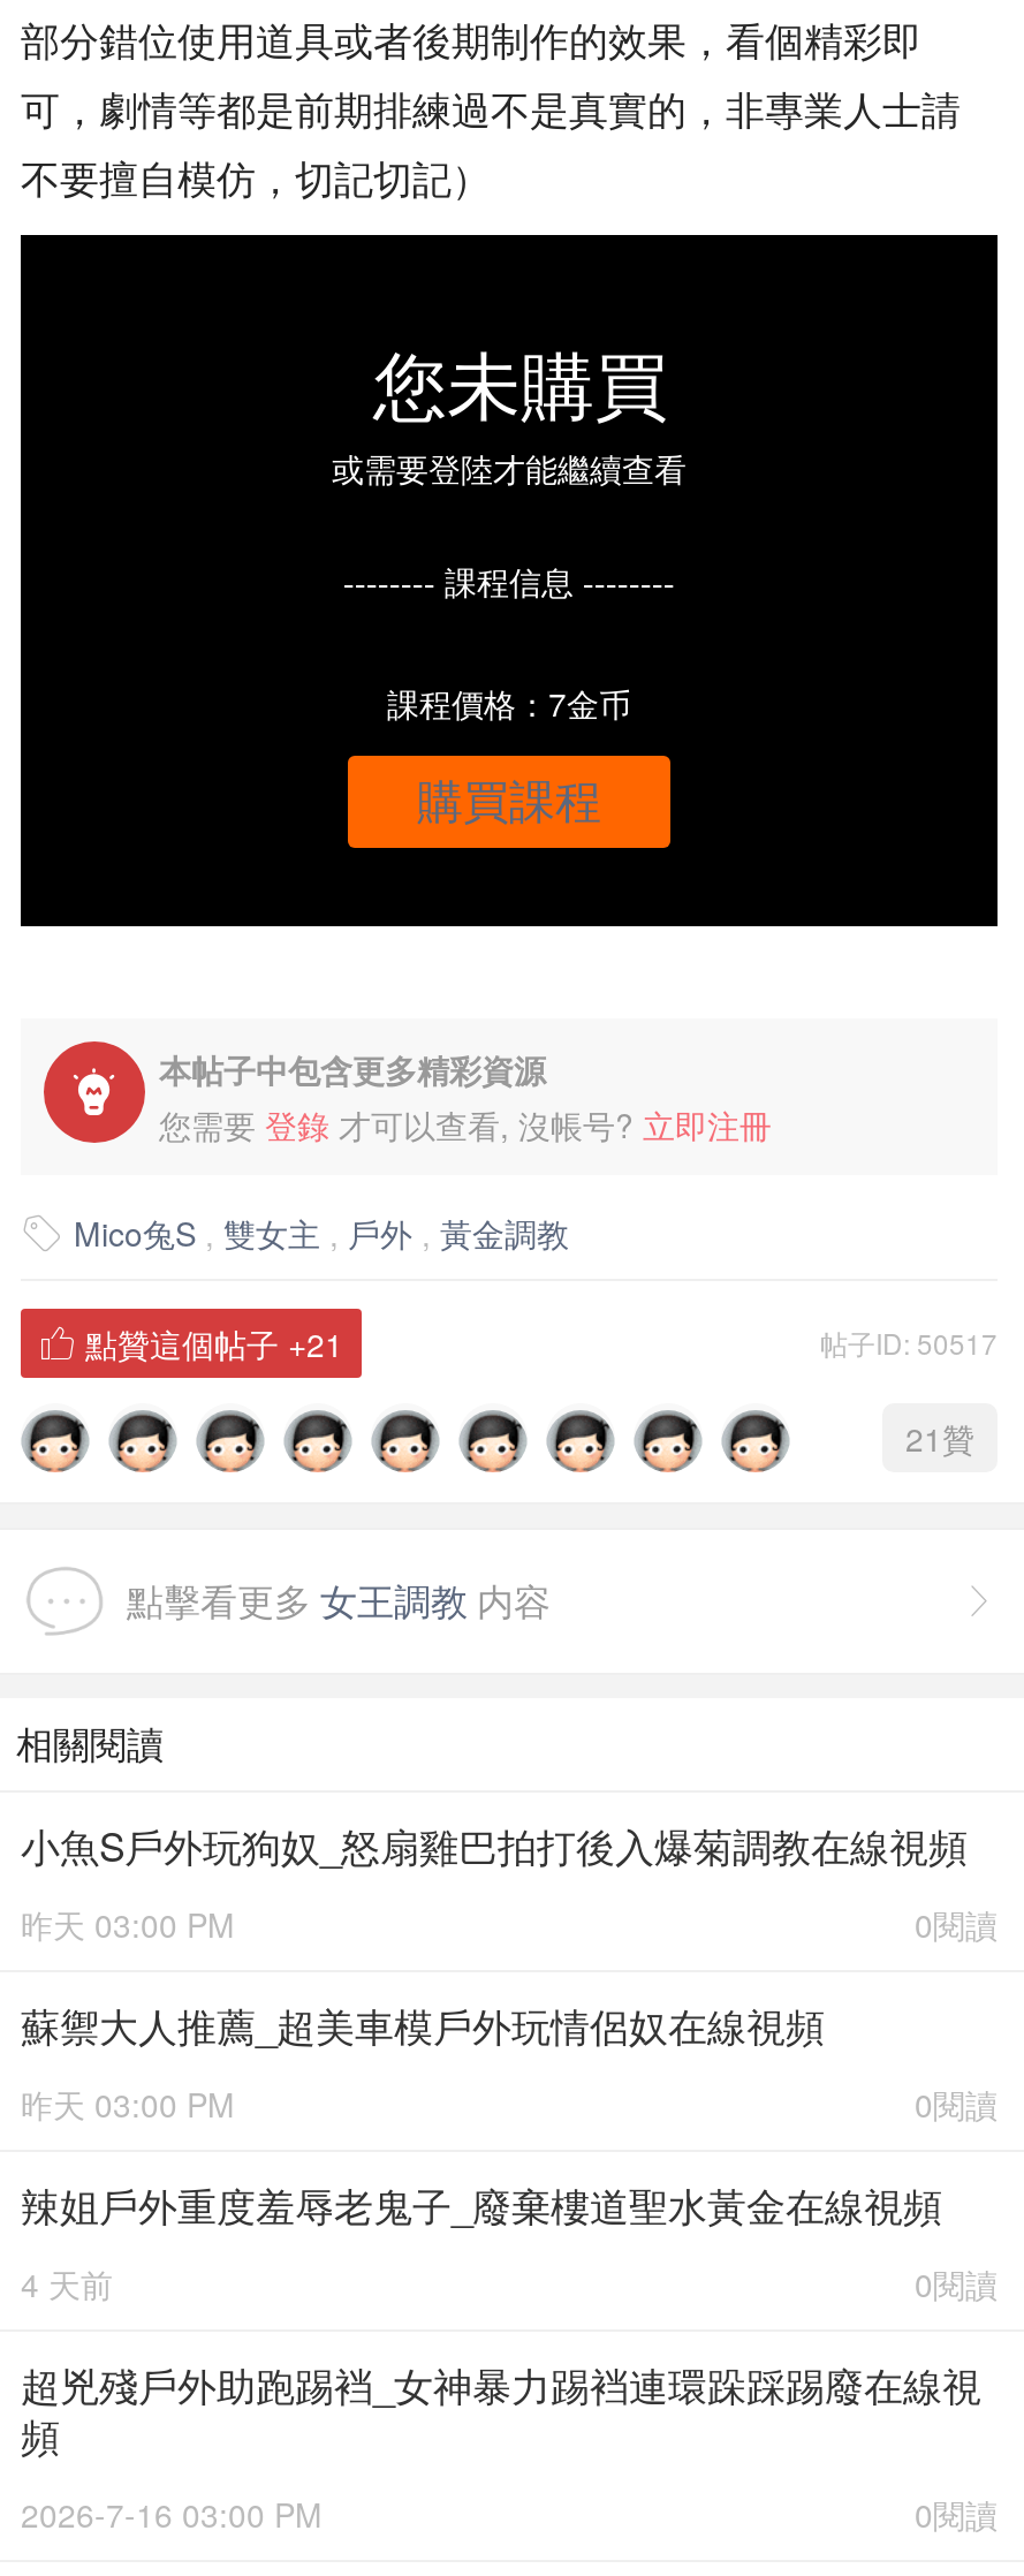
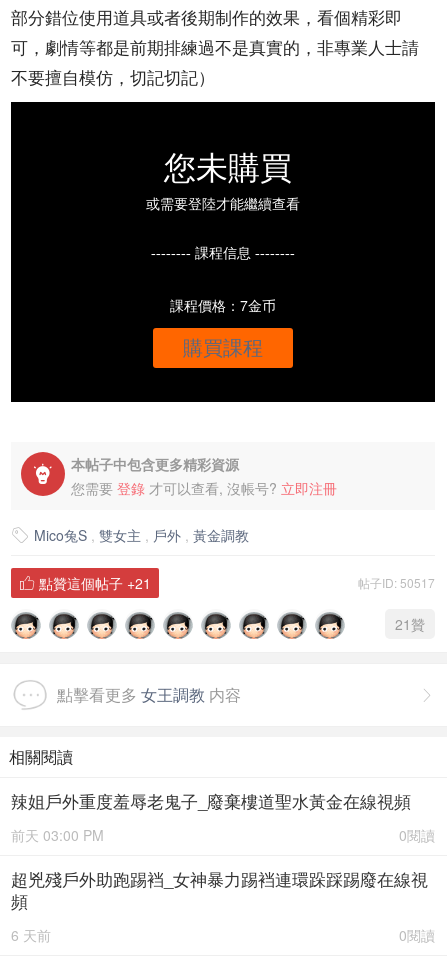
[21,1816,998,2127] 小魚S戶外玩狗奴_怒扇雞巴拍打後入爆菊調教在線視頻 | 0閱讀 | 昨天 03:00 PM | 蘇禦大人推薦_超美車模戶外玩情侶奴在線視頻 | 0閱讀 | 昨天 03:00 PM -> none
[21,2260,113,2306] 4 天前 -> [11,825,104,845] 前天 03:00 PM
[21,2491,323,2537] 2026-7-16 03:00 PM -> [11,925,51,945] 6 天前

